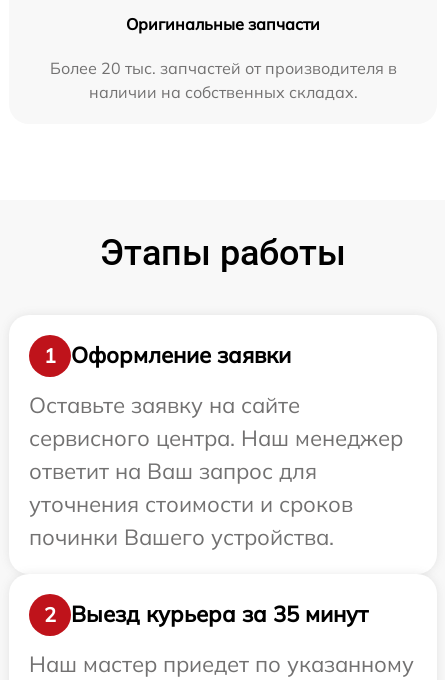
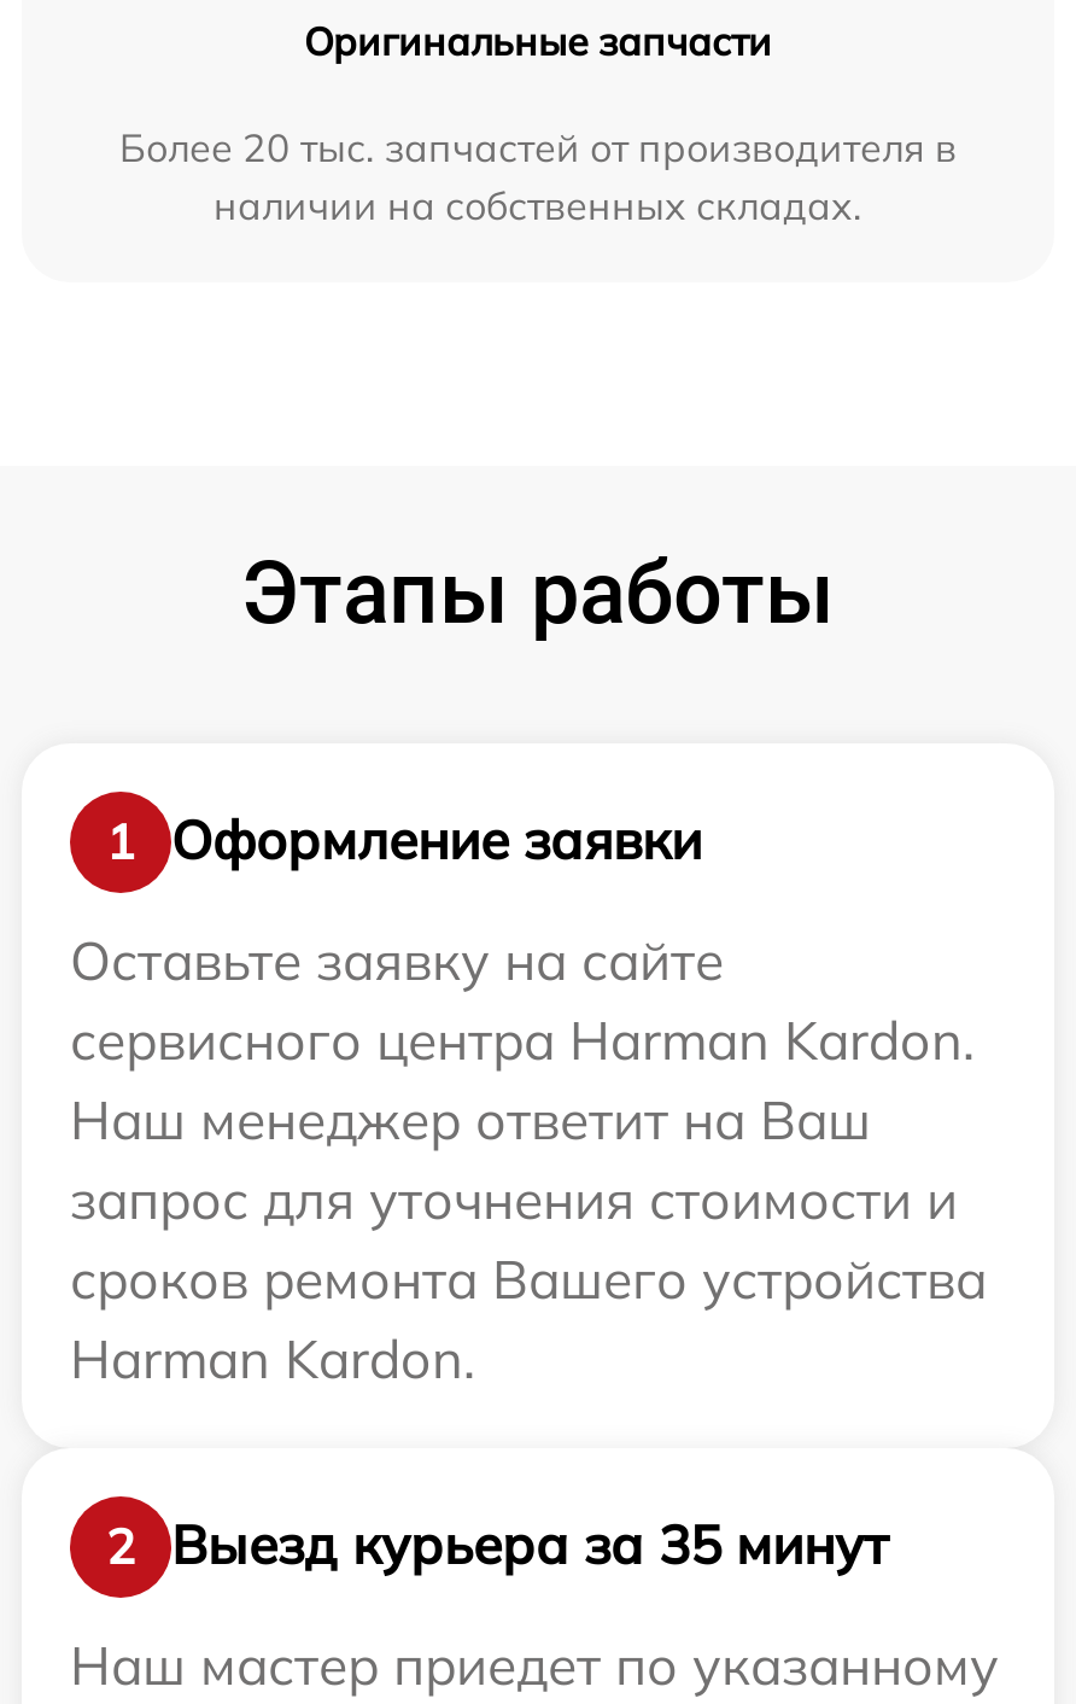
[29,423,403,550] сервисного центра. Наш менеджер | ответит на Ваш запрос для | уточнения стоимости и сроков | починки Вашего устройства. -> [70,1005,987,1391] сервисного центра Harman Kardon. | Наш менеджер ответит на Ваш | запрос для уточнения стоимости и | сроков ремонта Вашего устройства | Harman Kardon.

